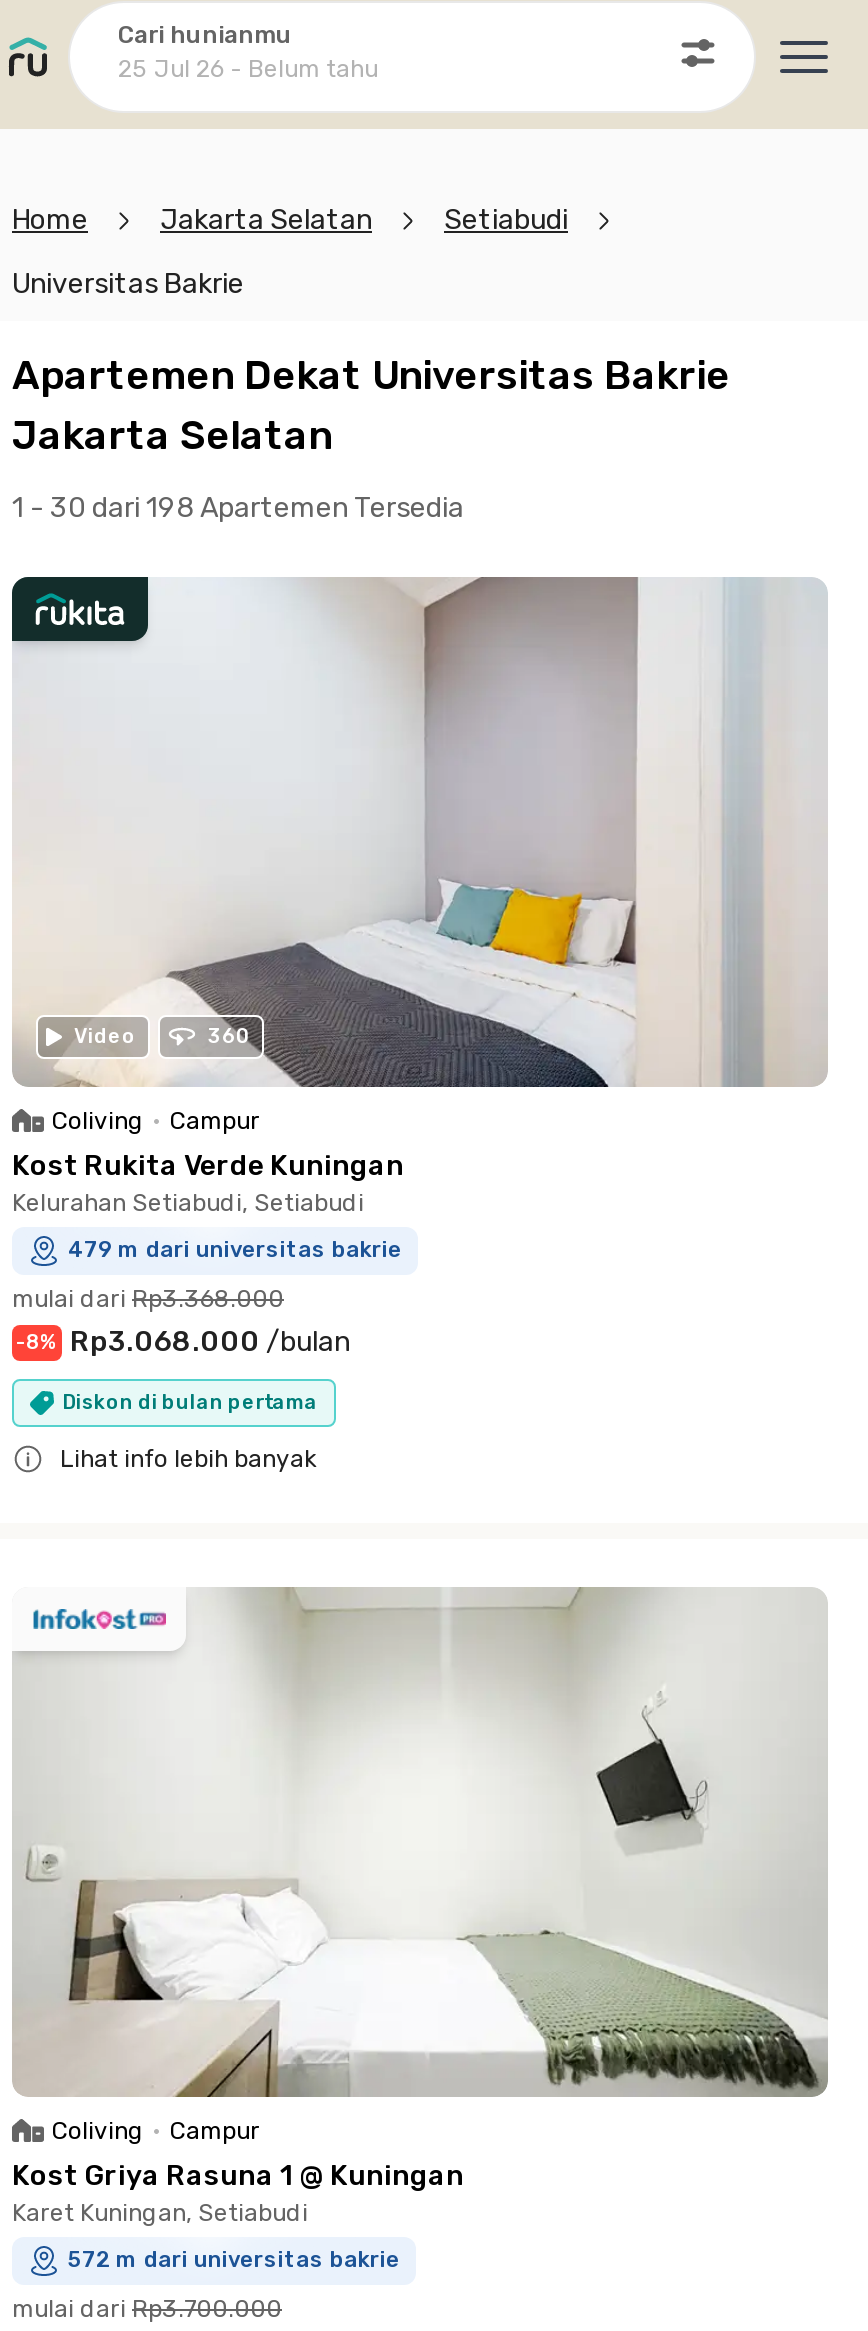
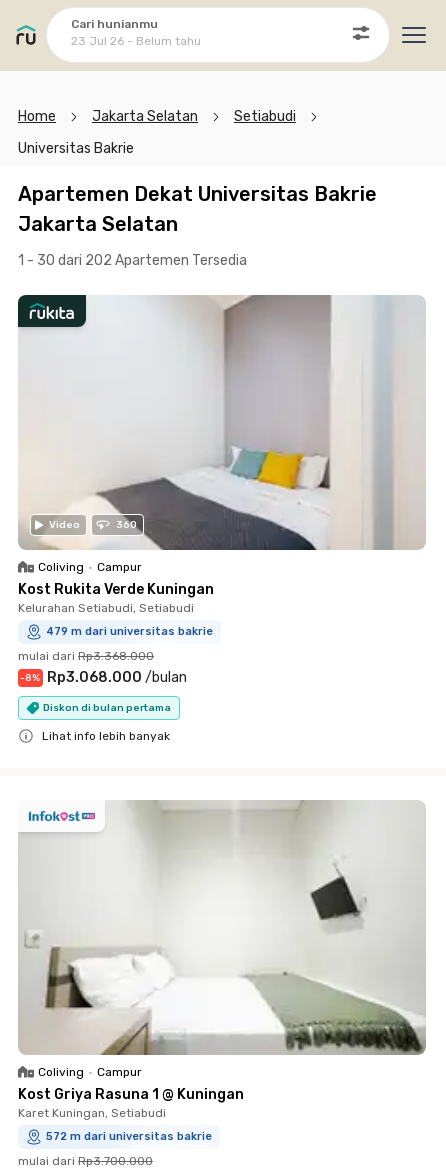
[118,54,378,82] 25 Jul 26 - Belum tahu -> [71,33,201,47] 23 Jul 26 - Belum tahu
[12,491,464,525] 1 - 30 dari 198 Apartemen Tersedia -> [18,252,247,269] 1 - 30 dari 202 Apartemen Tersedia

